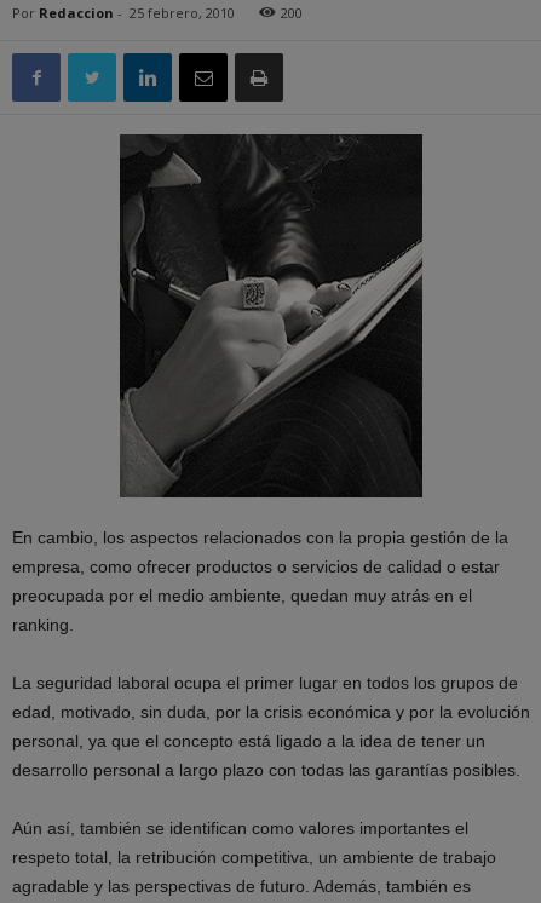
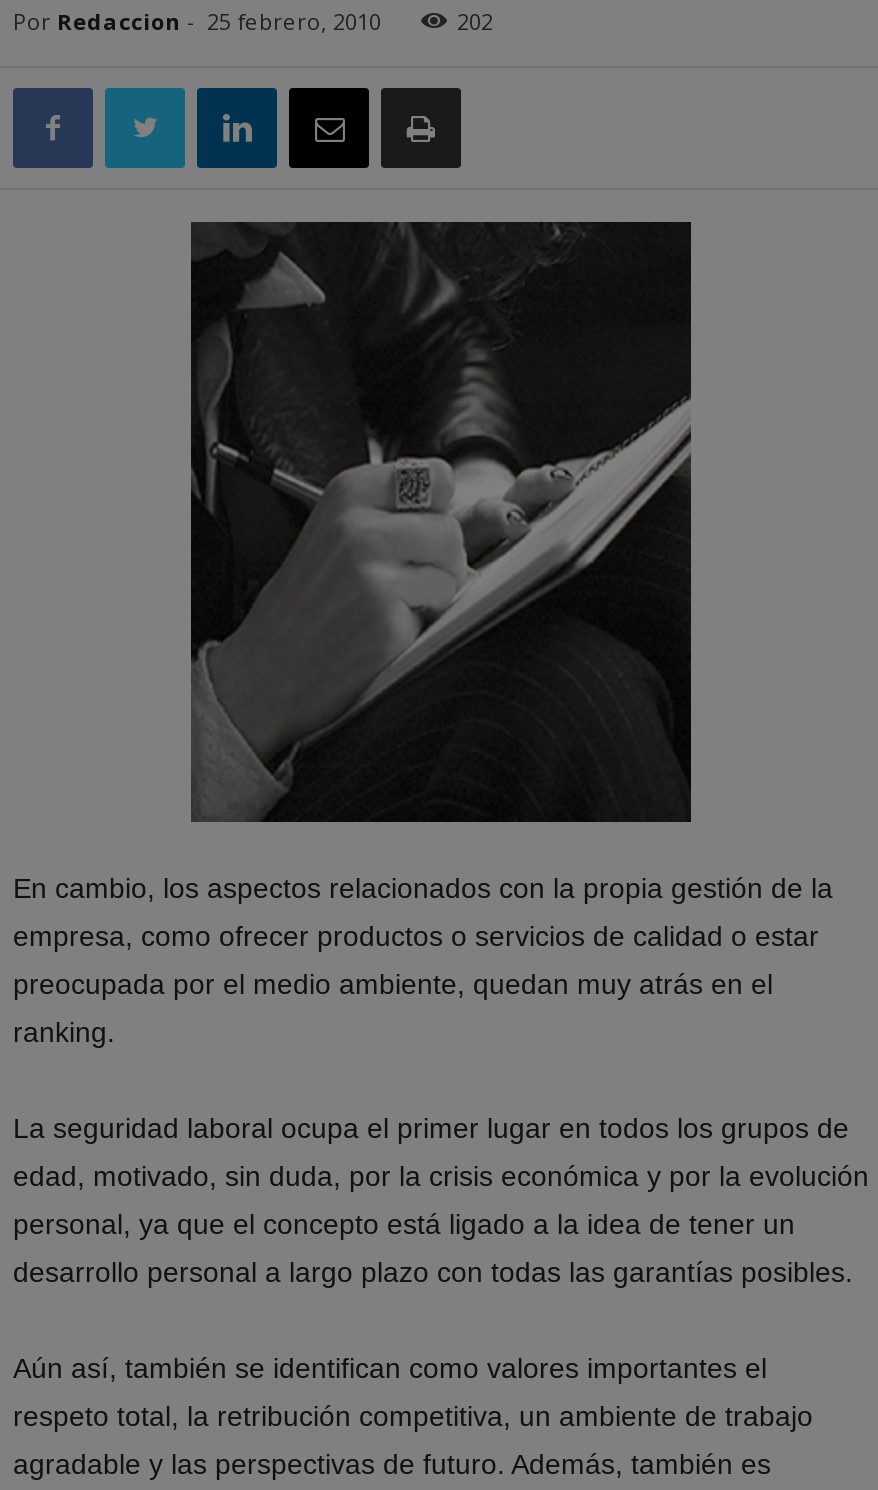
[281,4,303,22] 200 -> [457,6,493,36] 202

